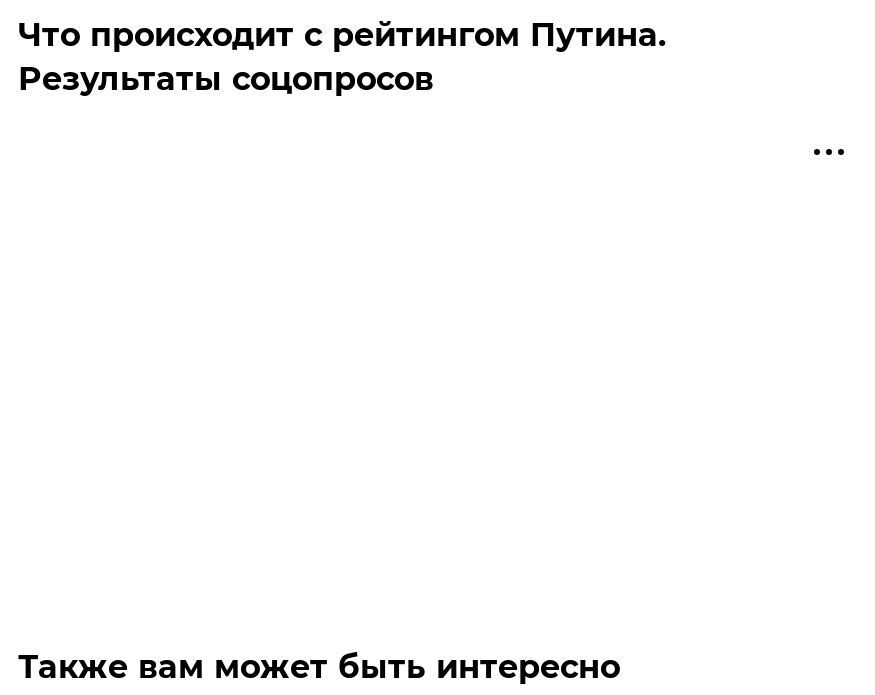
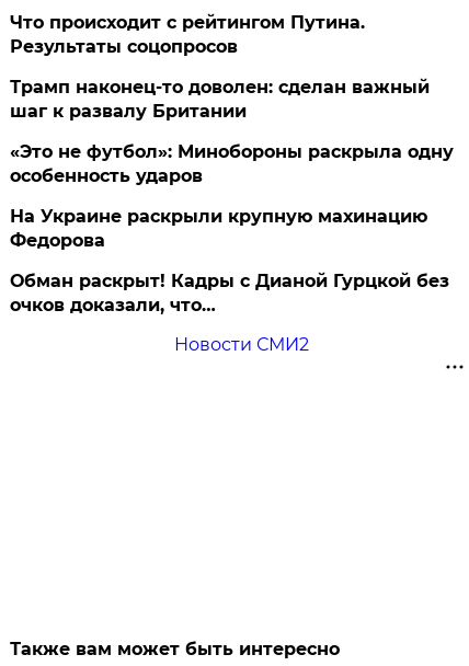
none -> [10,77,454,355] Трамп наконец-то доволен: сделан важный | шаг к развалу Британии | «Это не футбол»: Минобороны раскрыла одну | особенность ударов | На Украине раскрыли крупную махинацию | Федорова | Обман раскрыт! Кадры с Дианой Гурцкой без | очков доказали, что… | Новости СМИ2

